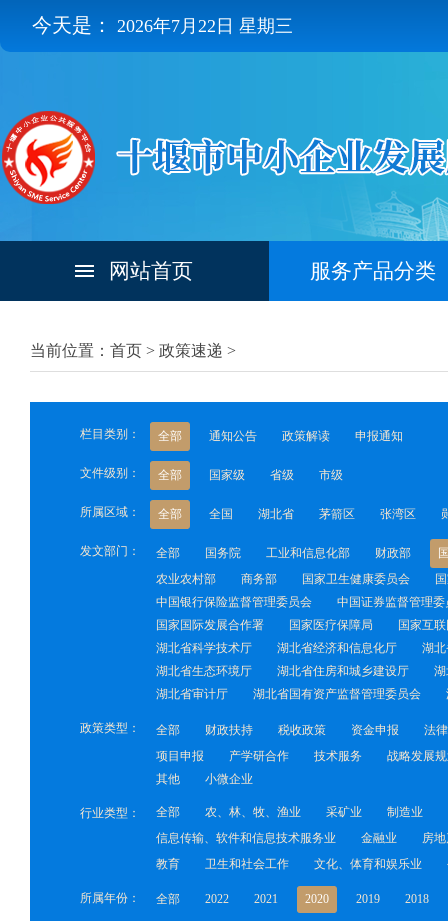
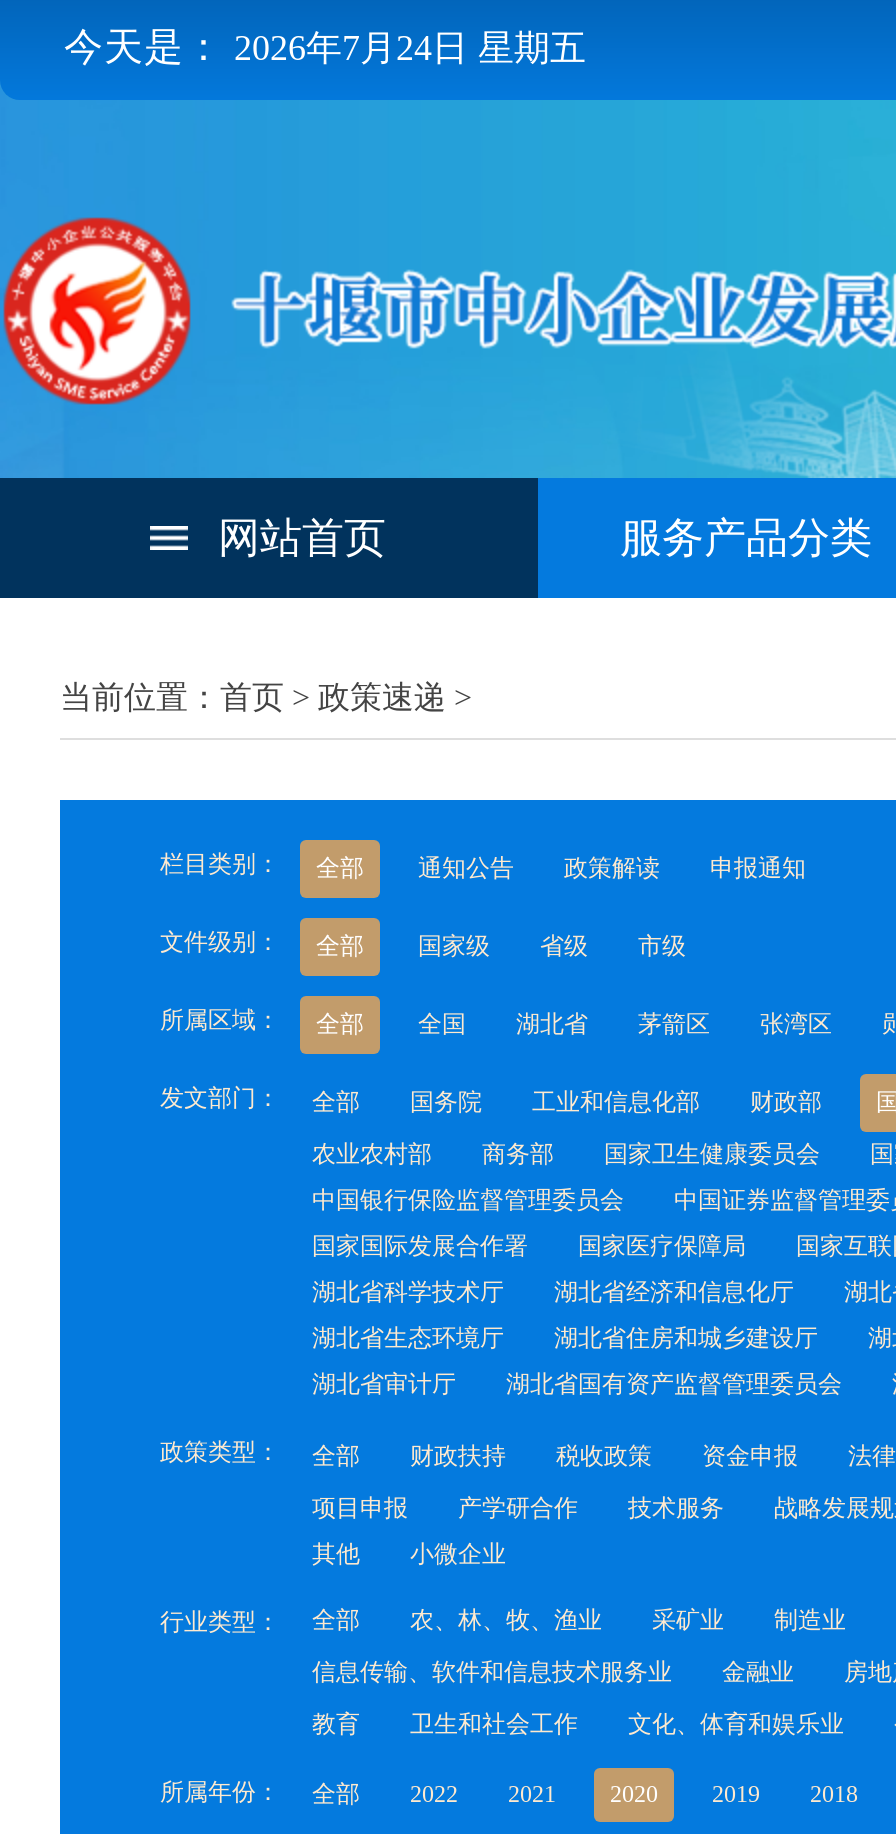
[32,15,293,36] 今天是：2026年7月22日 星期三 -> [64,26,586,68] 今天是：2026年7月24日 星期五

